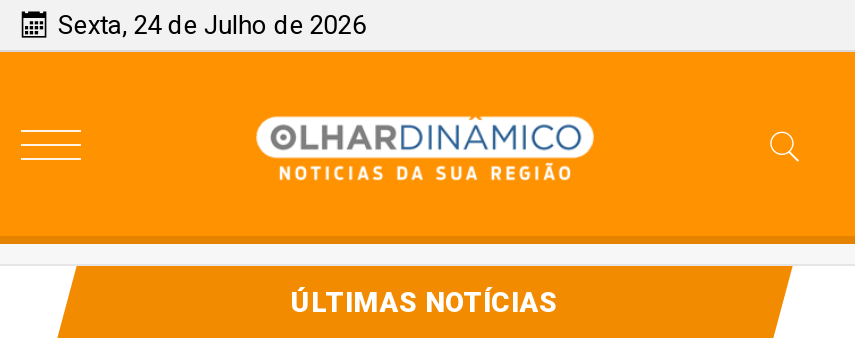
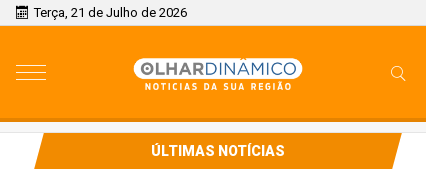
[58,10,366,40] Sexta, 24 de Julho de 2026 -> [34,5,187,20] Terça, 21 de Julho de 2026

